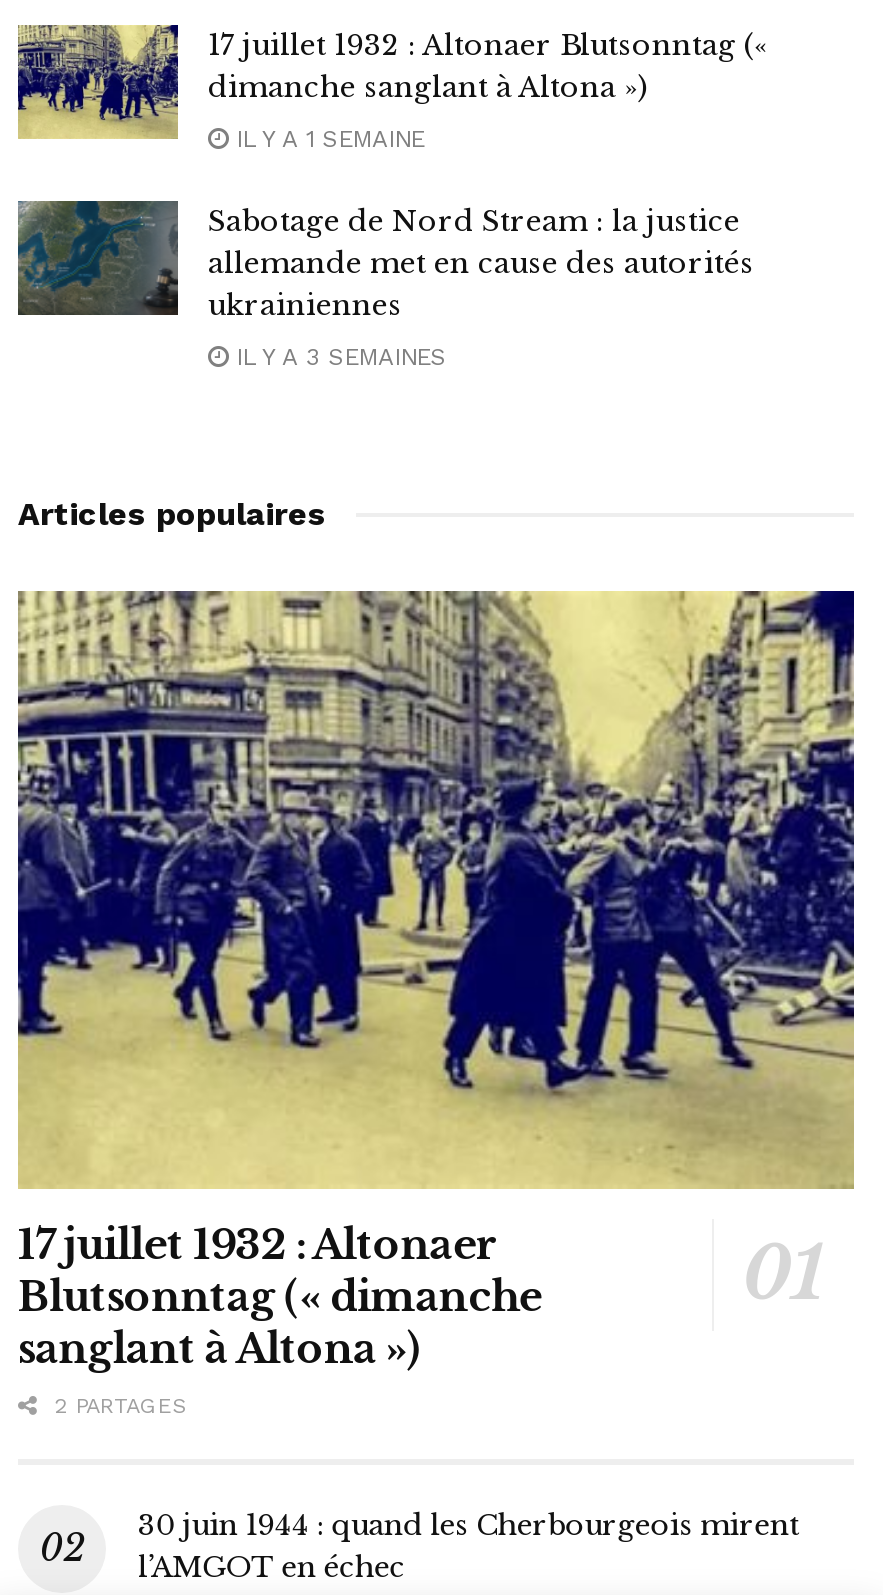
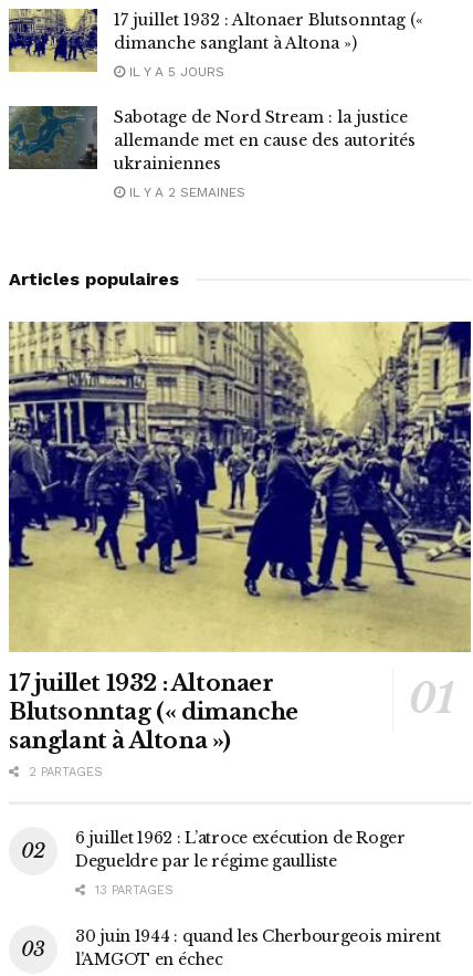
[228,125,424,153] IL Y A 1 SEMAINE -> [125,64,224,80] IL Y A 5 JOURS
[228,343,446,371] IL Y A 3 SEMAINES -> [125,185,245,200] IL Y A 2 SEMAINES
none -> [75,828,405,897] 6 juillet 1962 : L’atroce exécution de Roger | Degueldre par le régime gaulliste | 13 PARTAGES

